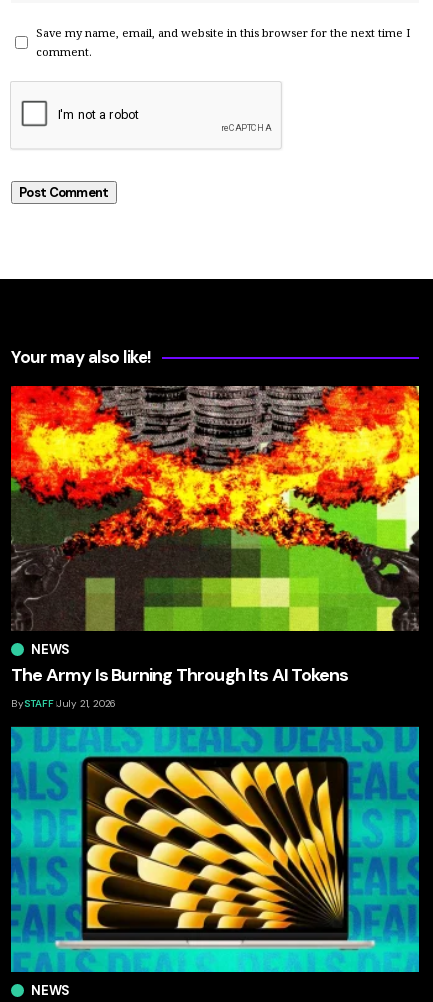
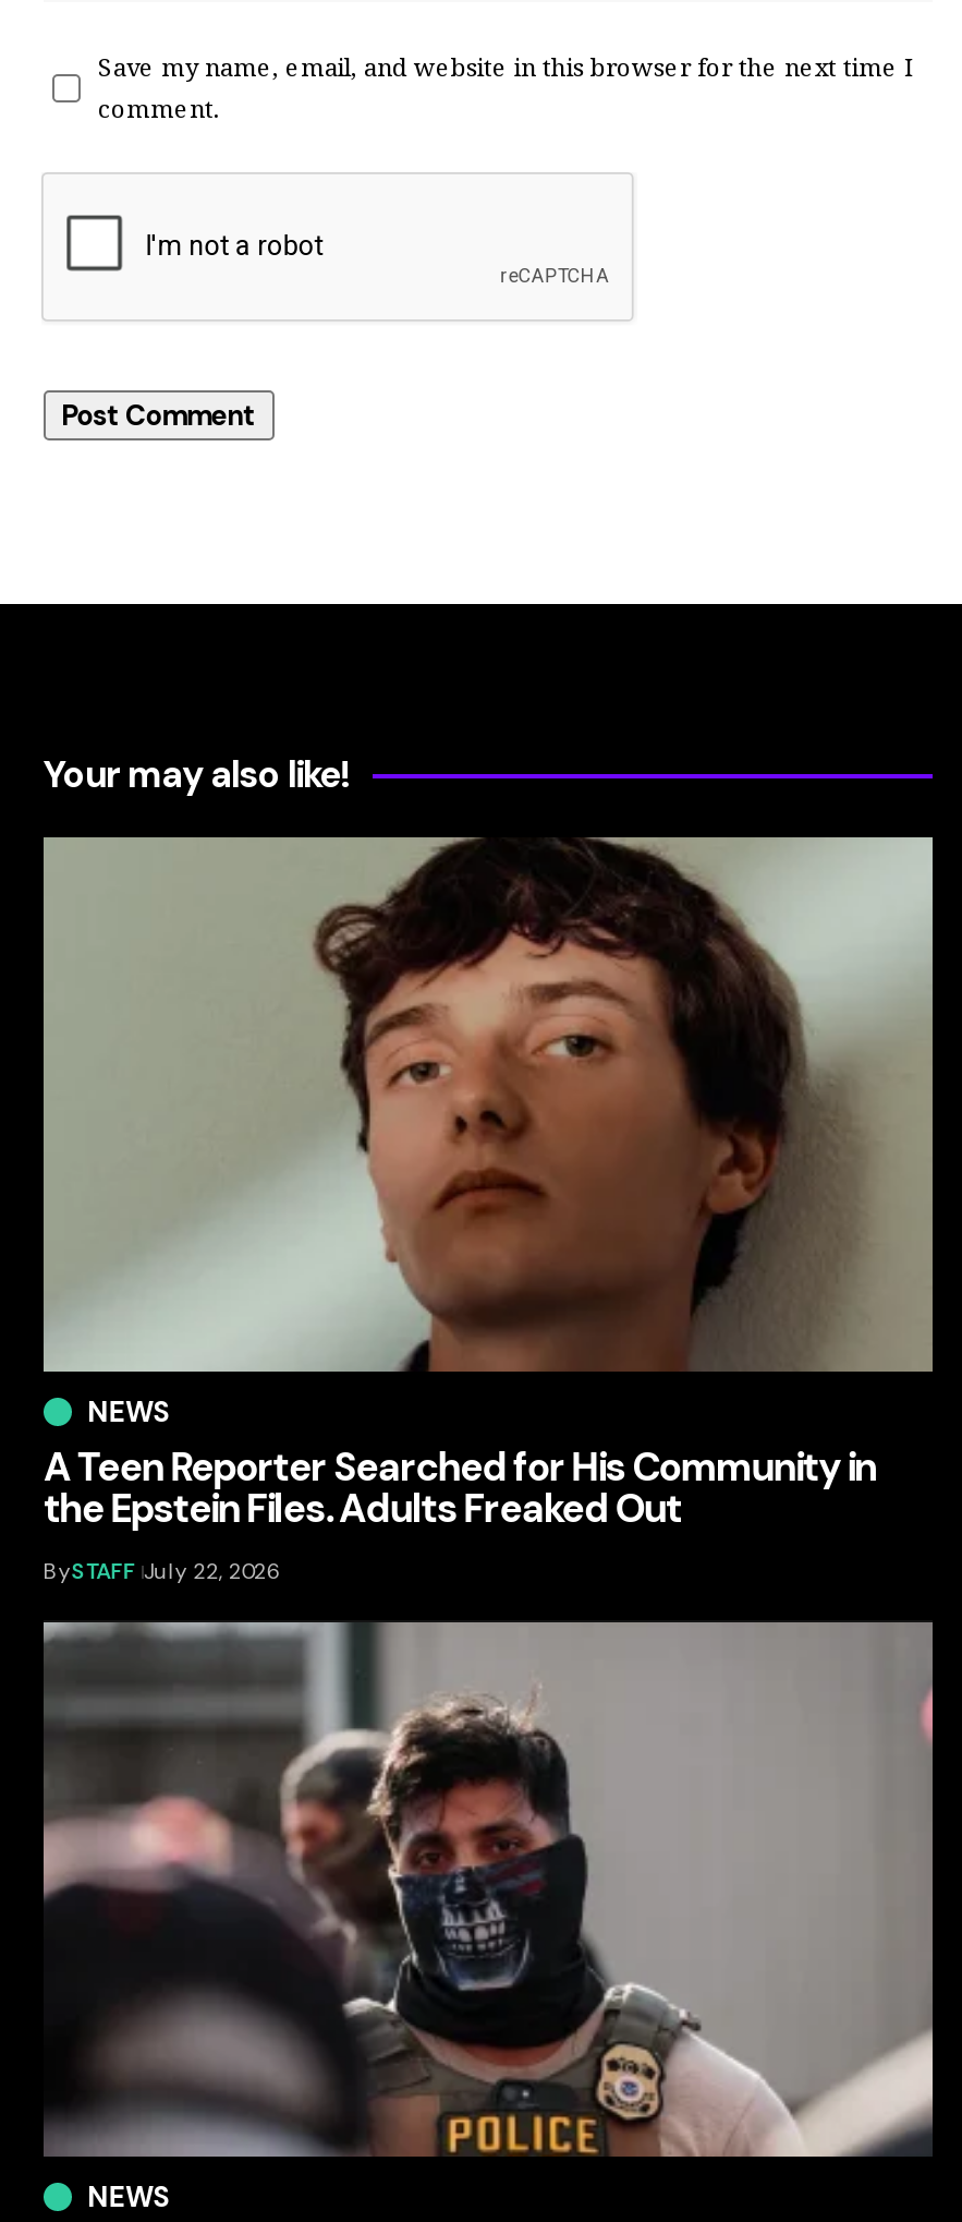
[10,385,420,710] [image] | The Army Is Burning Through Its AI Tokens | BySTAFF July 21, 2026 -> [41,835,935,1586] [image] | A Teen Reporter Searched for His Community in | the Epstein Files. Adults Freaked Out | BySTAFF July 22, 2026
[10,726,420,973] [image] -> [41,1620,935,2159] [image]

